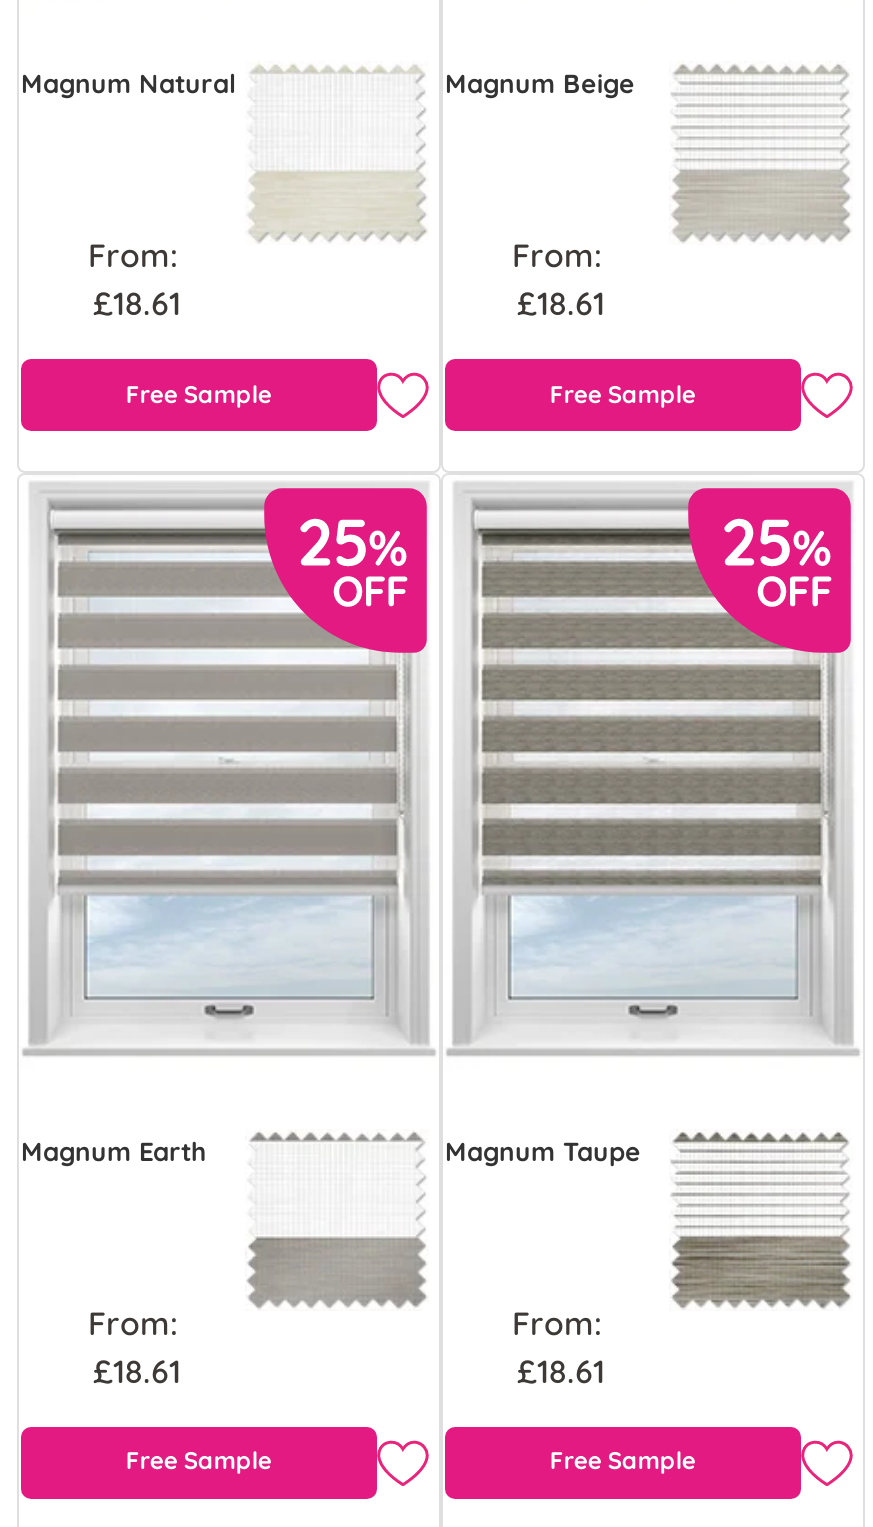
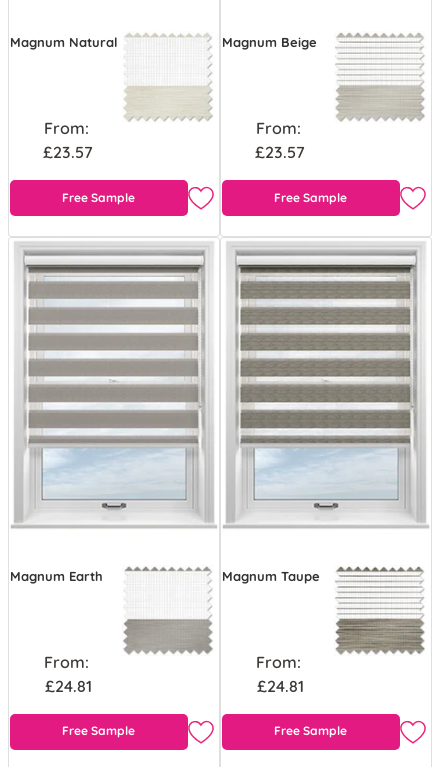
[93,284,181,324] £18.61 -> [43,142,93,162] £23.57
[517,284,605,324] £18.61 -> [255,142,305,162] £23.57
[261,487,429,655] [image] -> [131,245,213,327] [image]
[685,487,853,655] [image] -> [343,245,425,327] [image]
[93,1350,181,1390] £18.61 -> [44,675,91,695] £24.81
[517,1350,605,1390] £18.61 -> [256,675,303,695] £24.81

